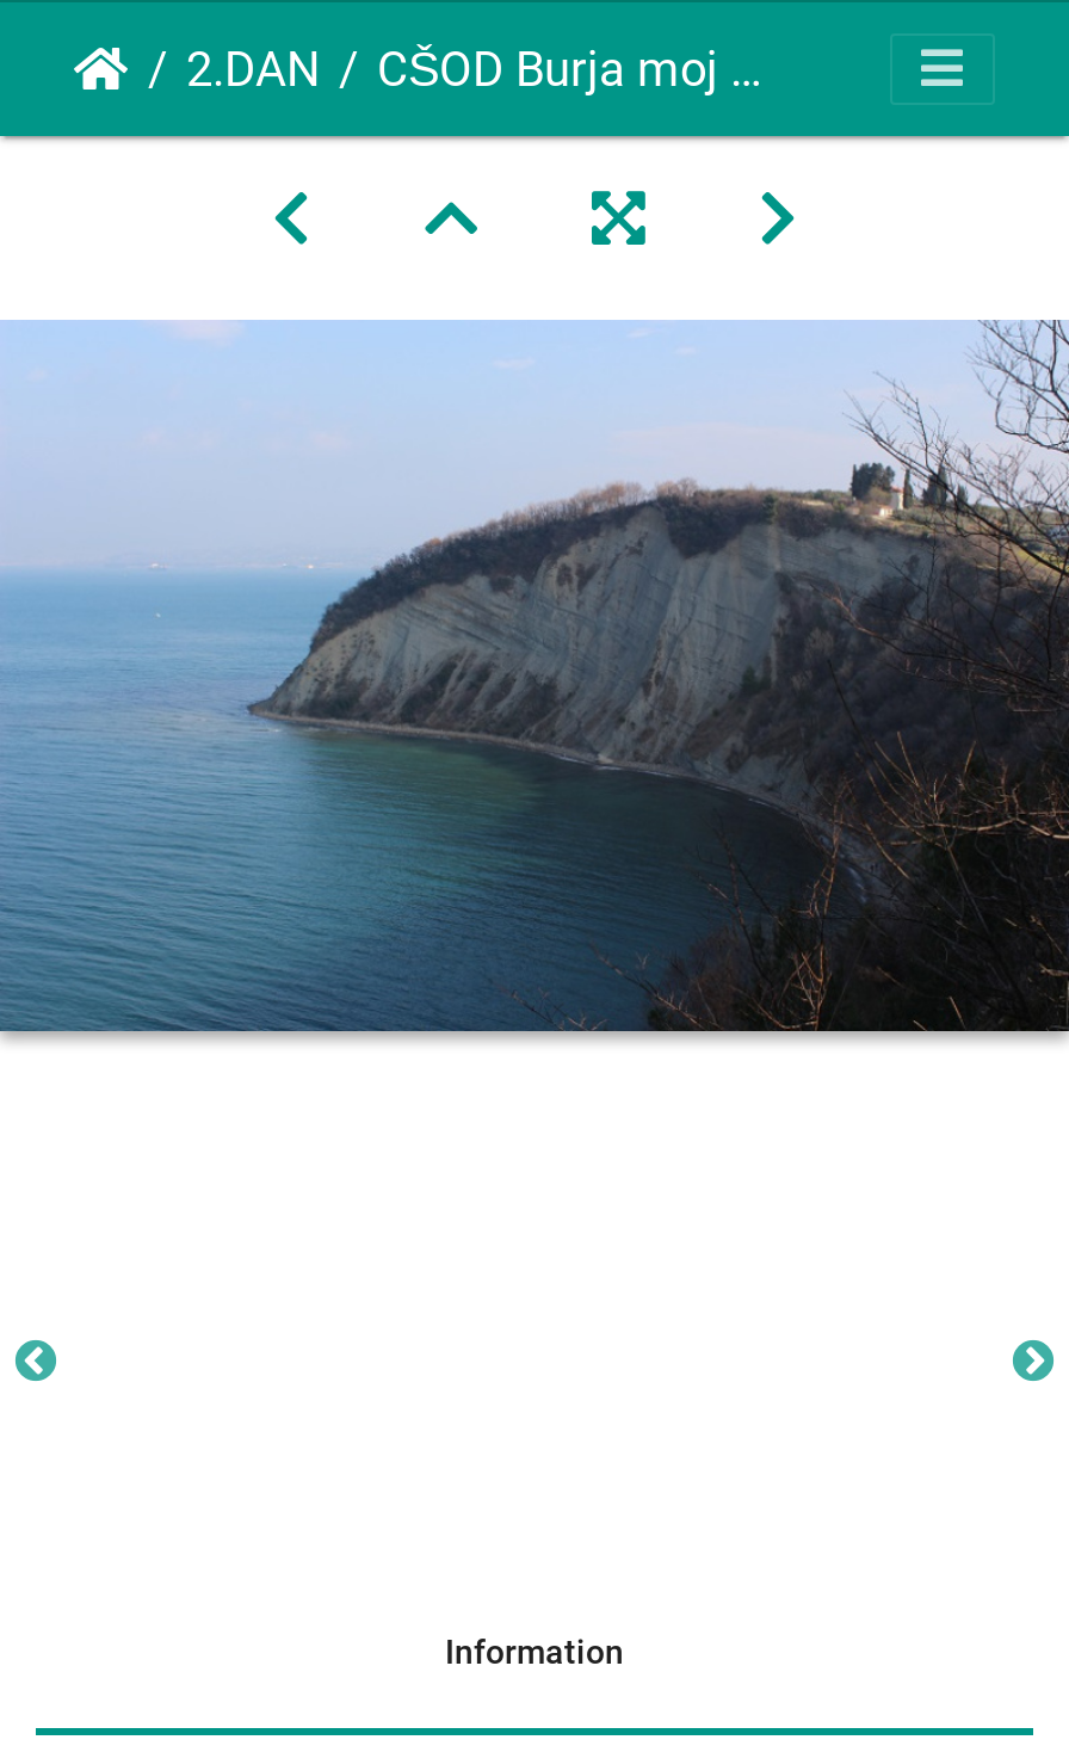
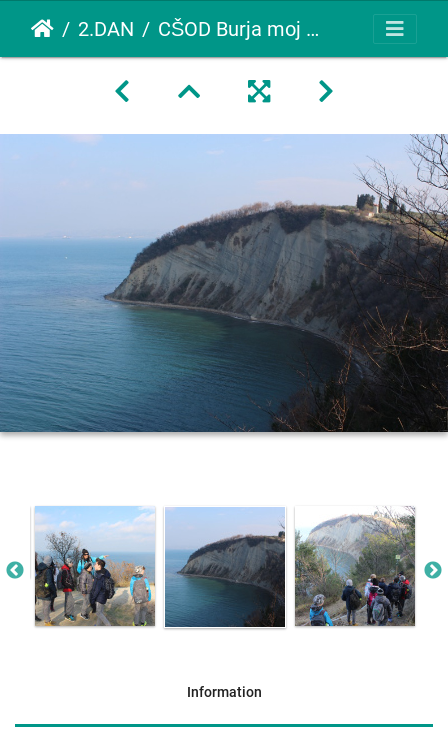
none -> [34,506,156,628] [image]
none -> [164,507,286,629] [image]
none -> [294,506,416,628] [image]

